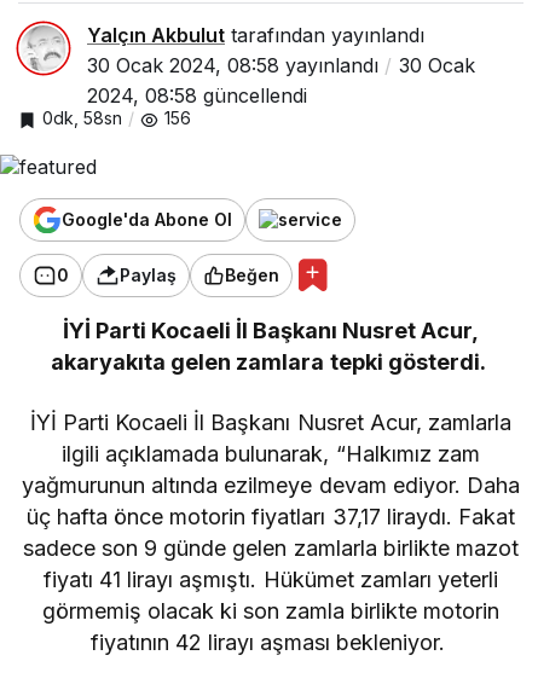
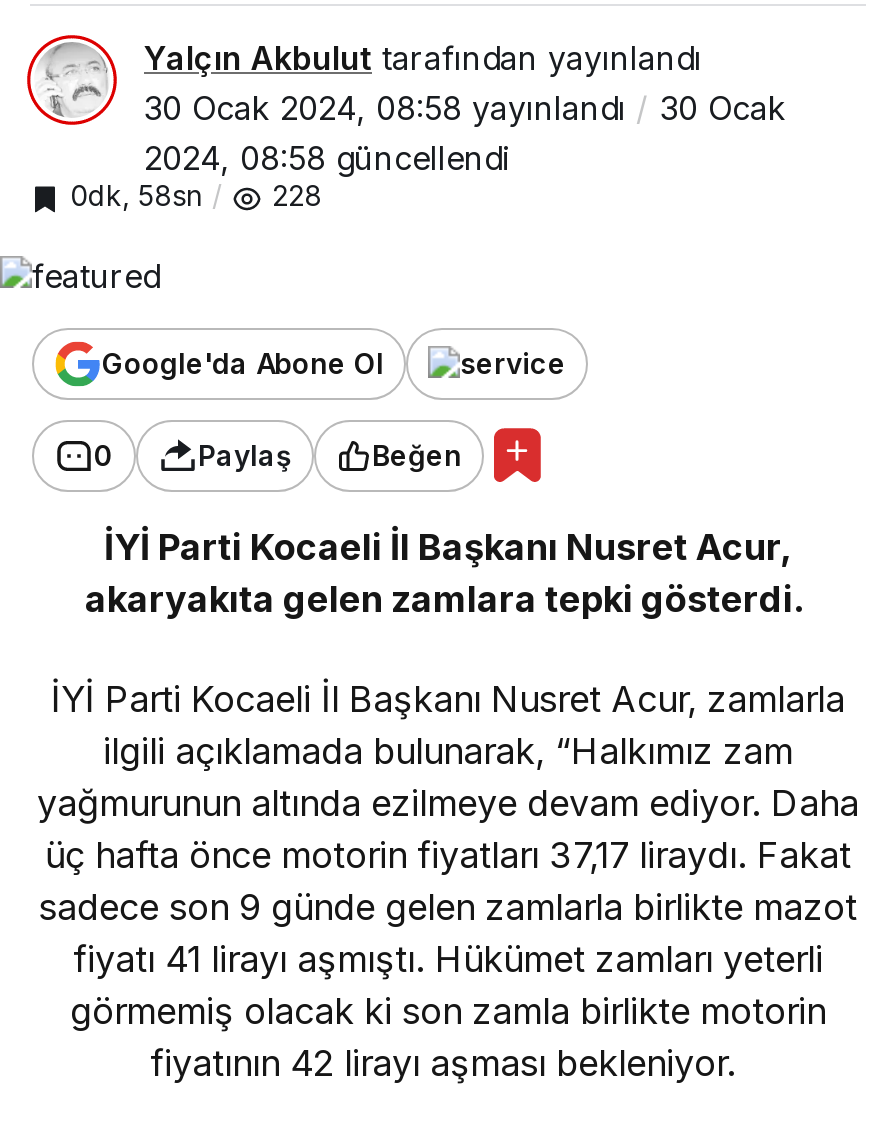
[164,107,191,128] 156 -> [272,178,322,212] 228

